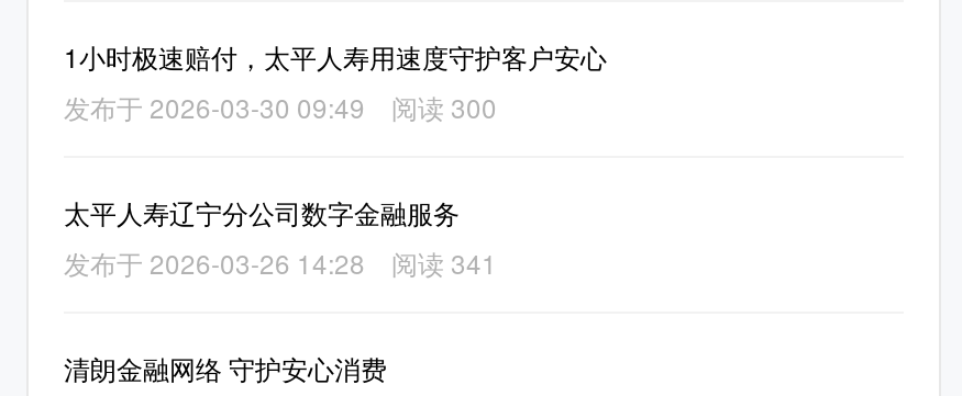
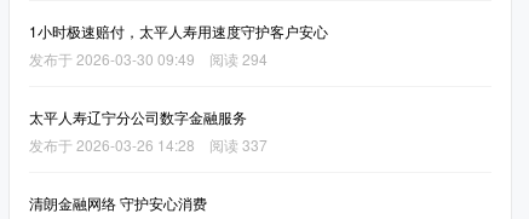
[64,88,497,125] 发布于 2026-03-30 09:49 阅读 300 -> [29,48,268,69] 发布于 2026-03-30 09:49 阅读 294
[64,244,497,281] 发布于 2026-03-26 14:28 阅读 341 -> [29,134,268,155] 发布于 2026-03-26 14:28 阅读 337

